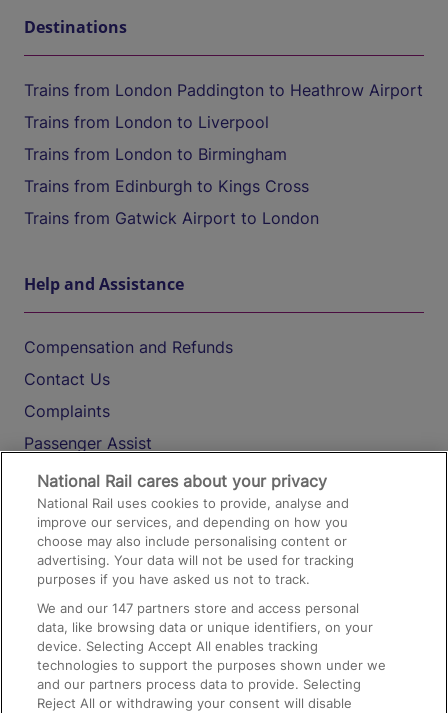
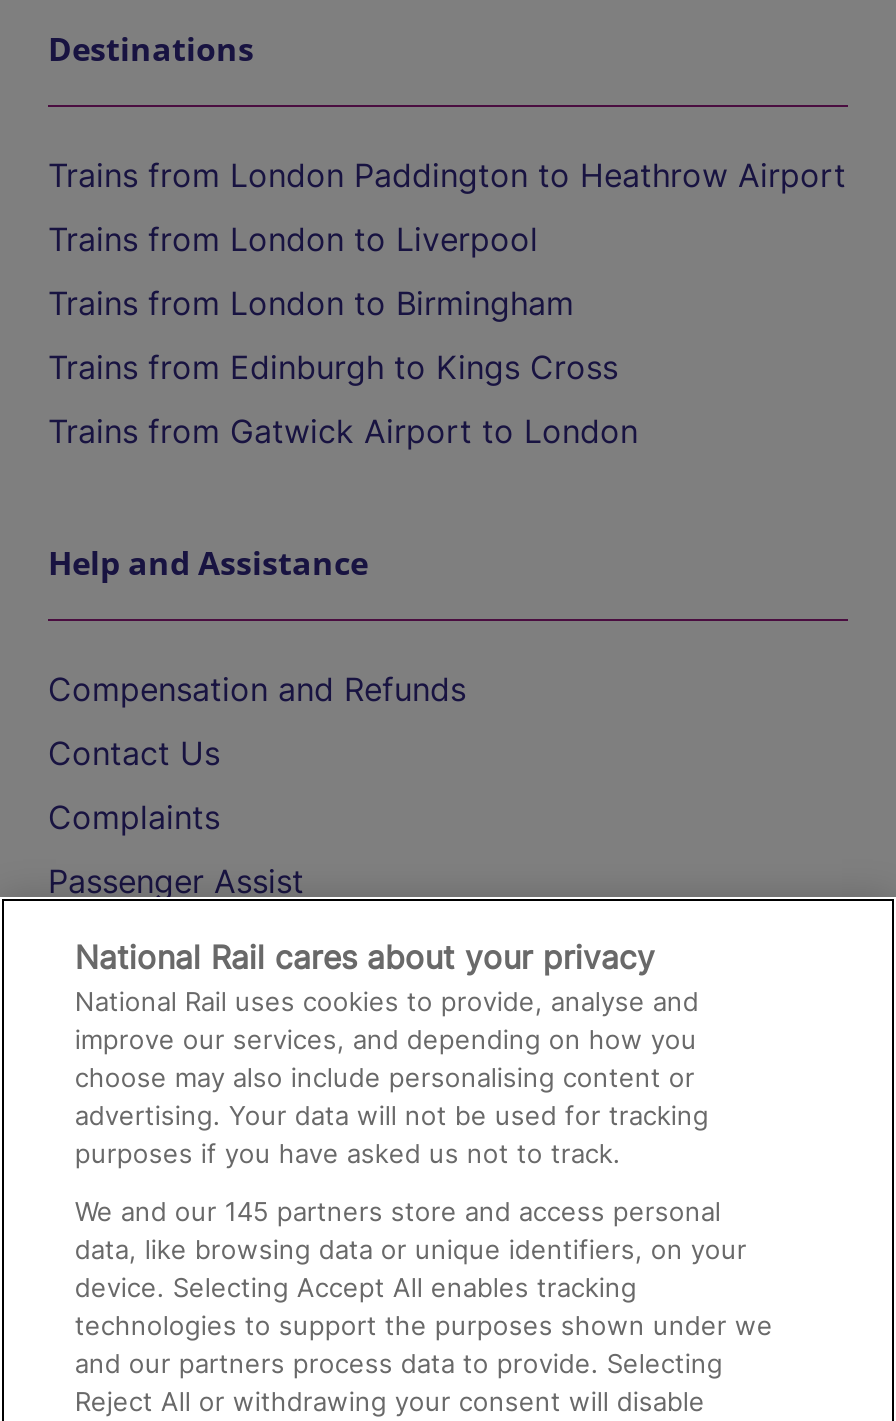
[37,600,359,616] We and our 147 partners store and access personal -> [75,1195,721,1227] We and our 145 partners store and access personal

